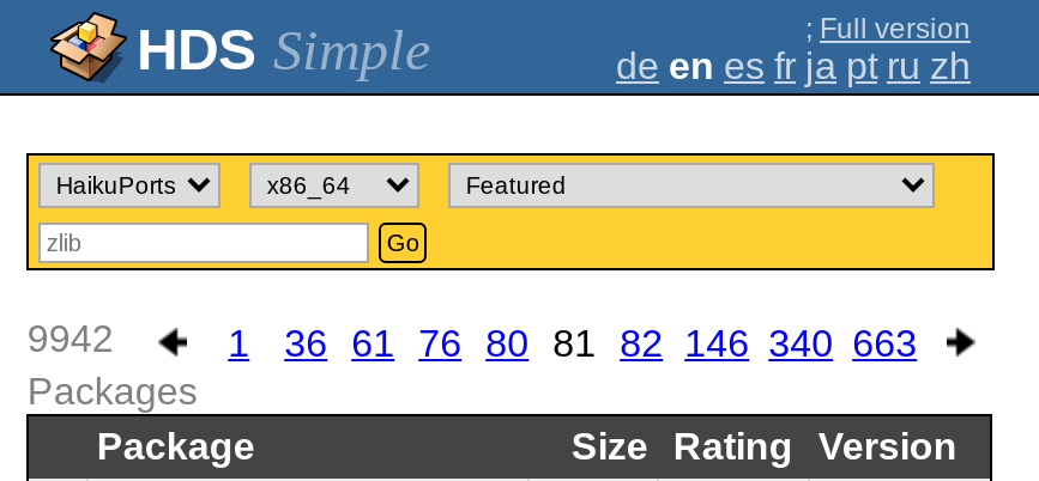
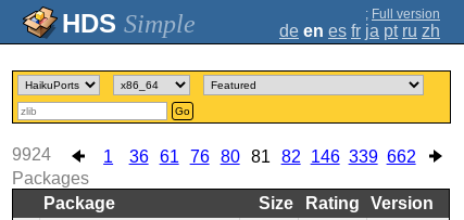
[27,318,114,359] 9942 -> [12,145,52,164] 9924
[228,323,917,364] 1 36 61 76 80 81 82 146 340 663 -> [103,147,416,166] 1 36 61 76 80 81 82 146 339 662

